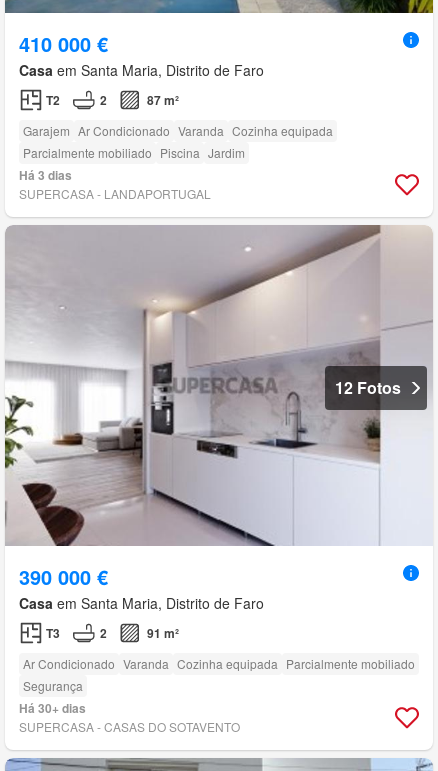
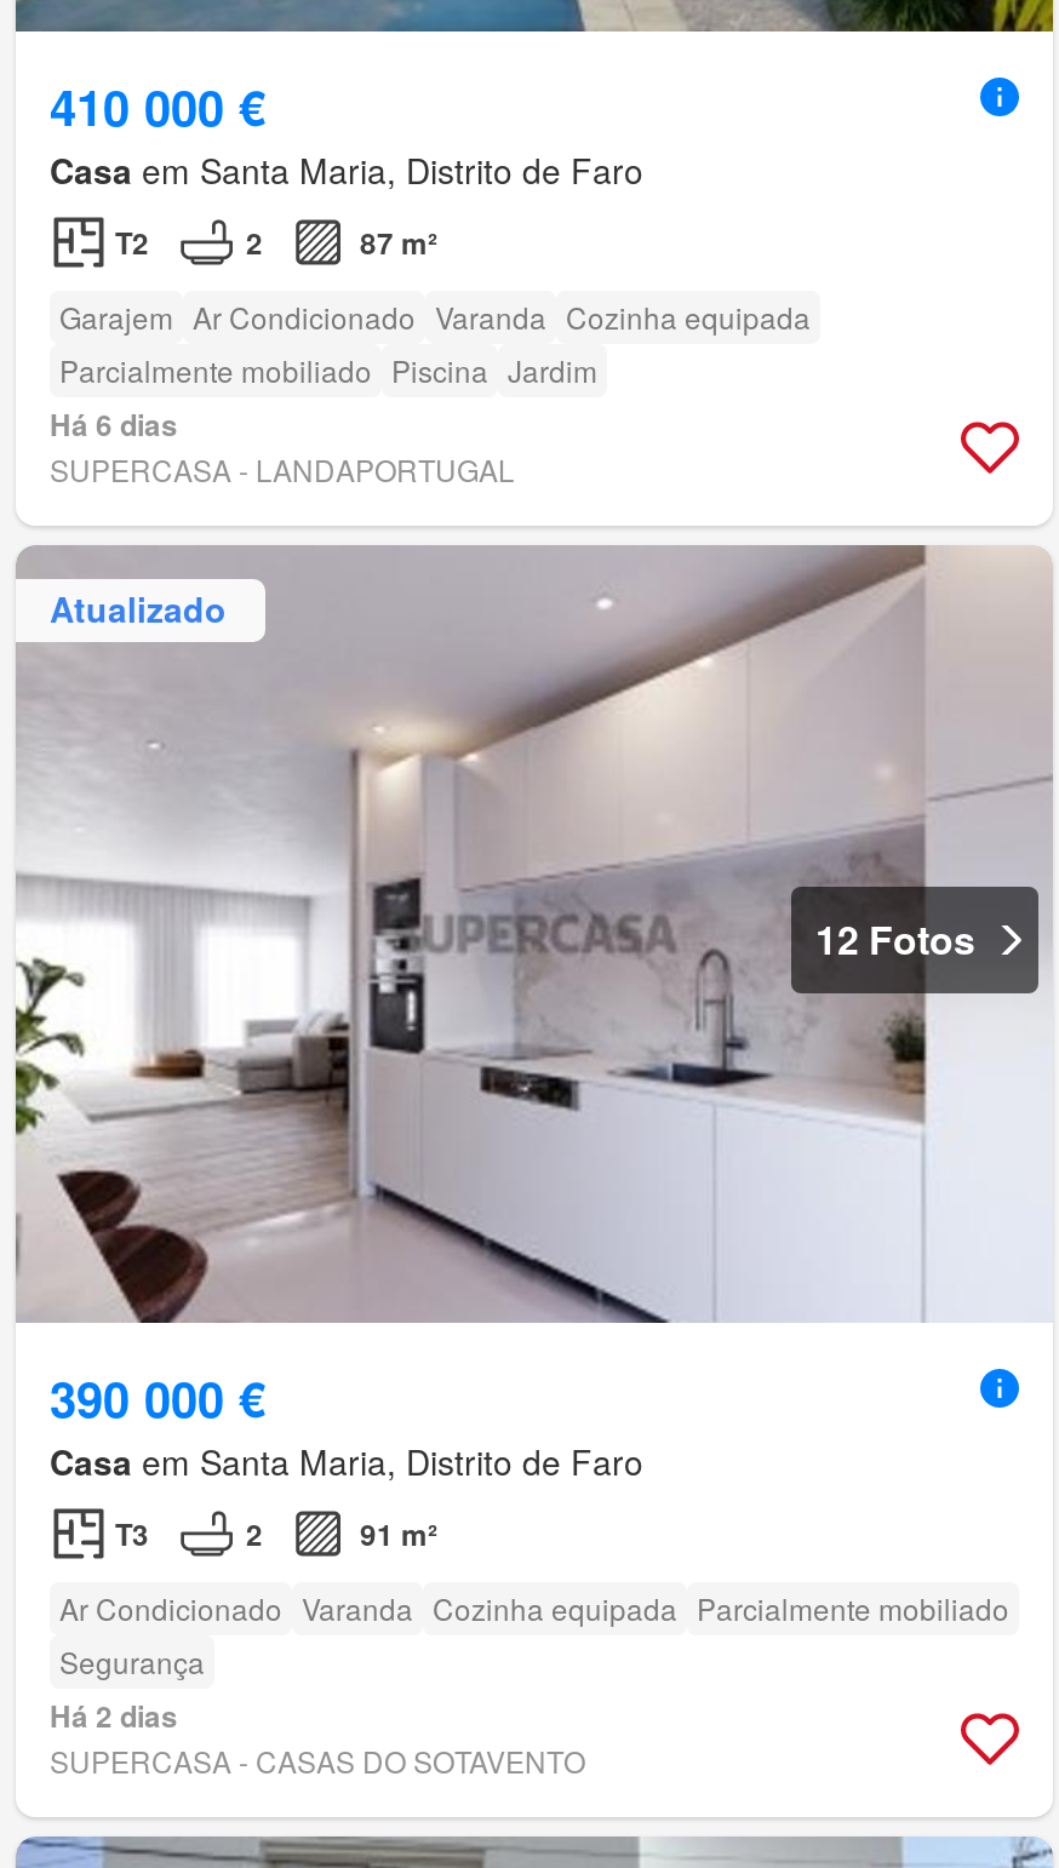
[19,166,72,184] Há 3 dias -> [50,402,178,446] Há 6 dias
none -> [50,585,227,633] Atualizado
[19,699,86,717] Há 30+ dias -> [50,1693,178,1737] Há 2 dias

